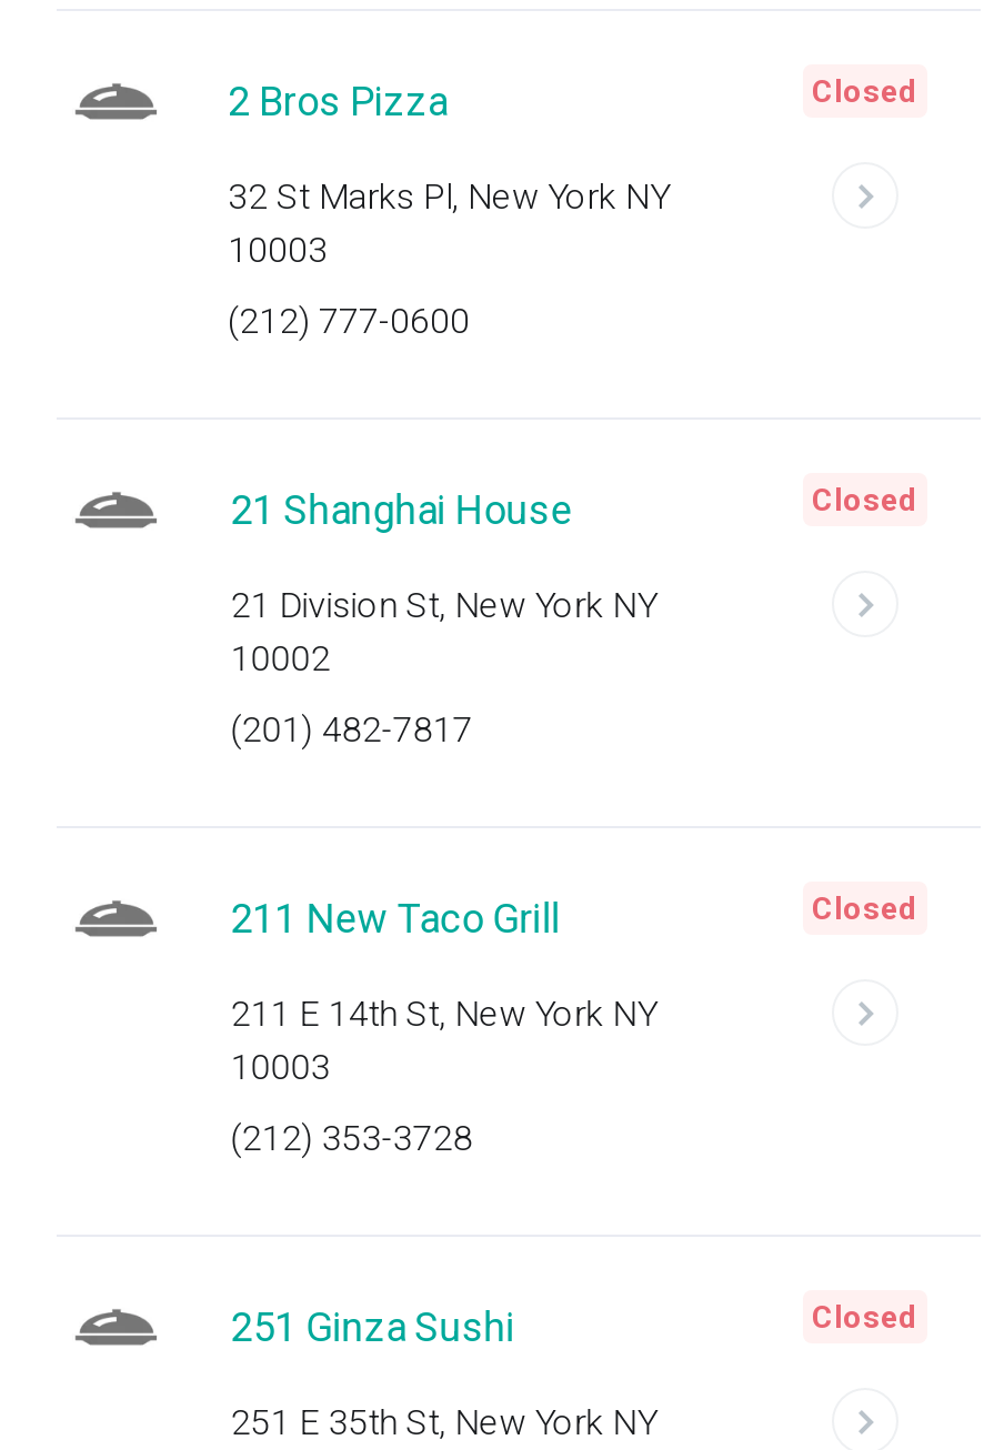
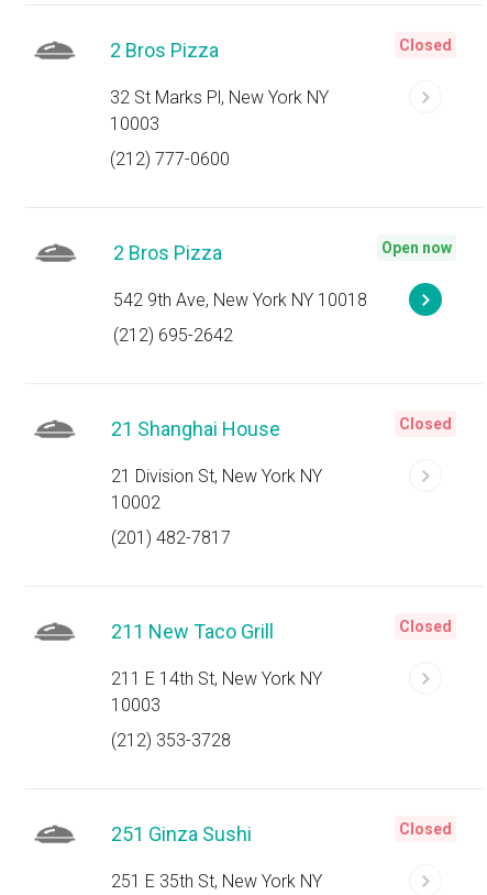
none -> [113,241,443,346] [image] | 2 Bros Pizza | 542 9th Ave, New York NY 10018 | (212) 695-2642
none -> [381,239,452,257] Open now

